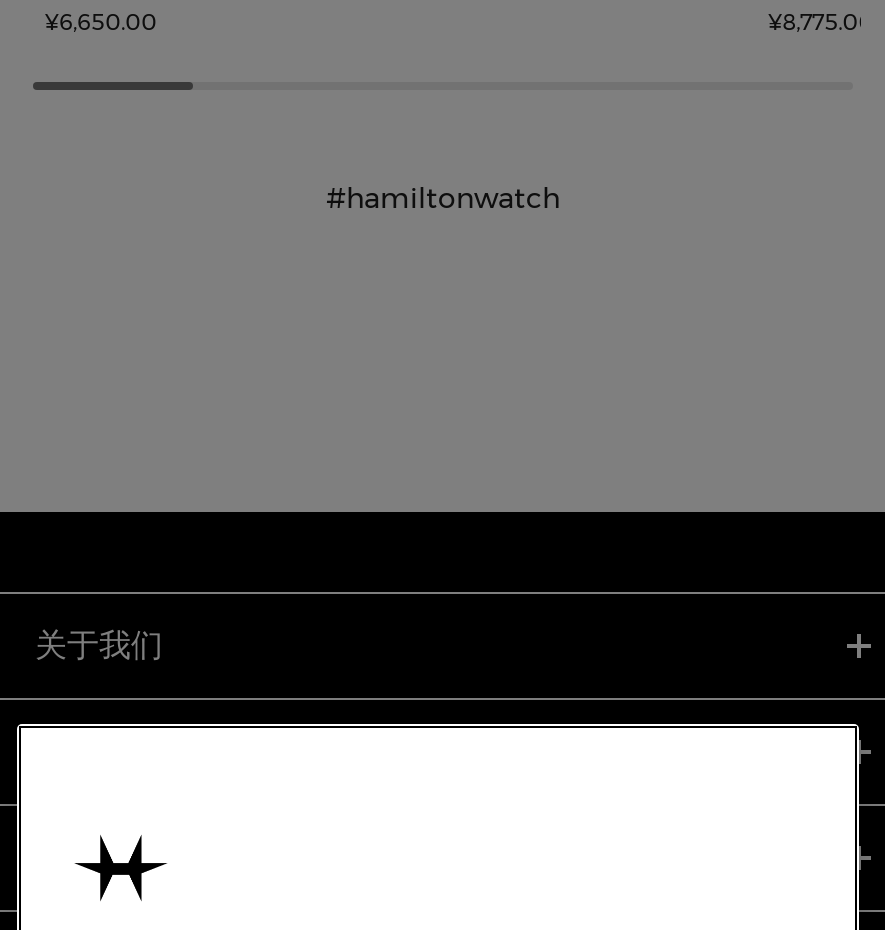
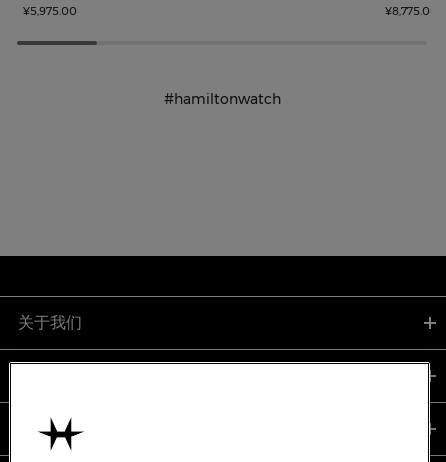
[45,8,157,36] ¥6,650.00 -> [23,4,77,18] ¥5,975.00

